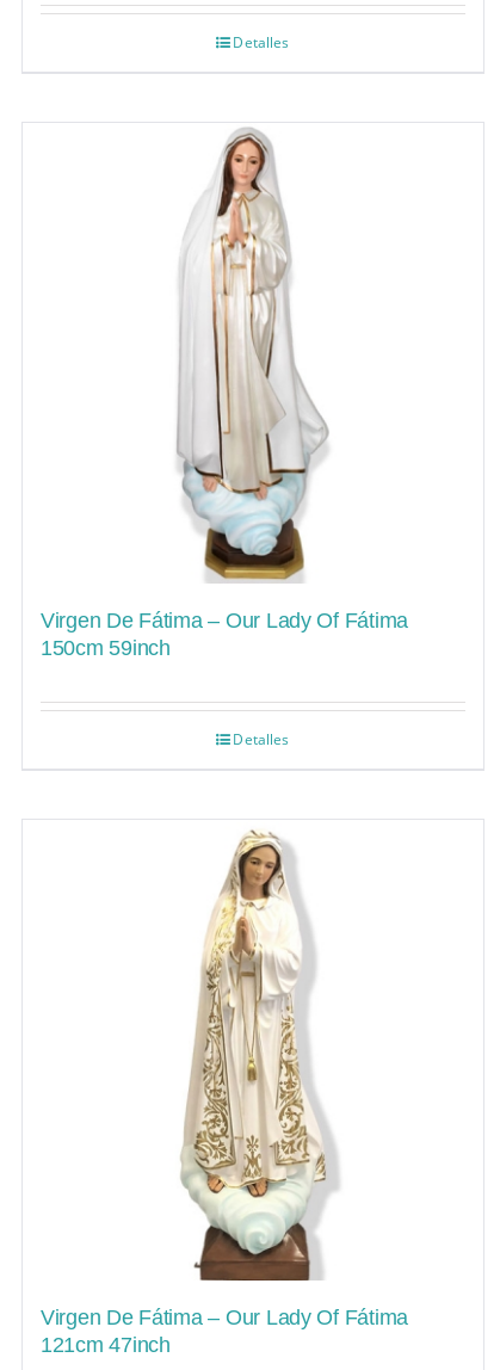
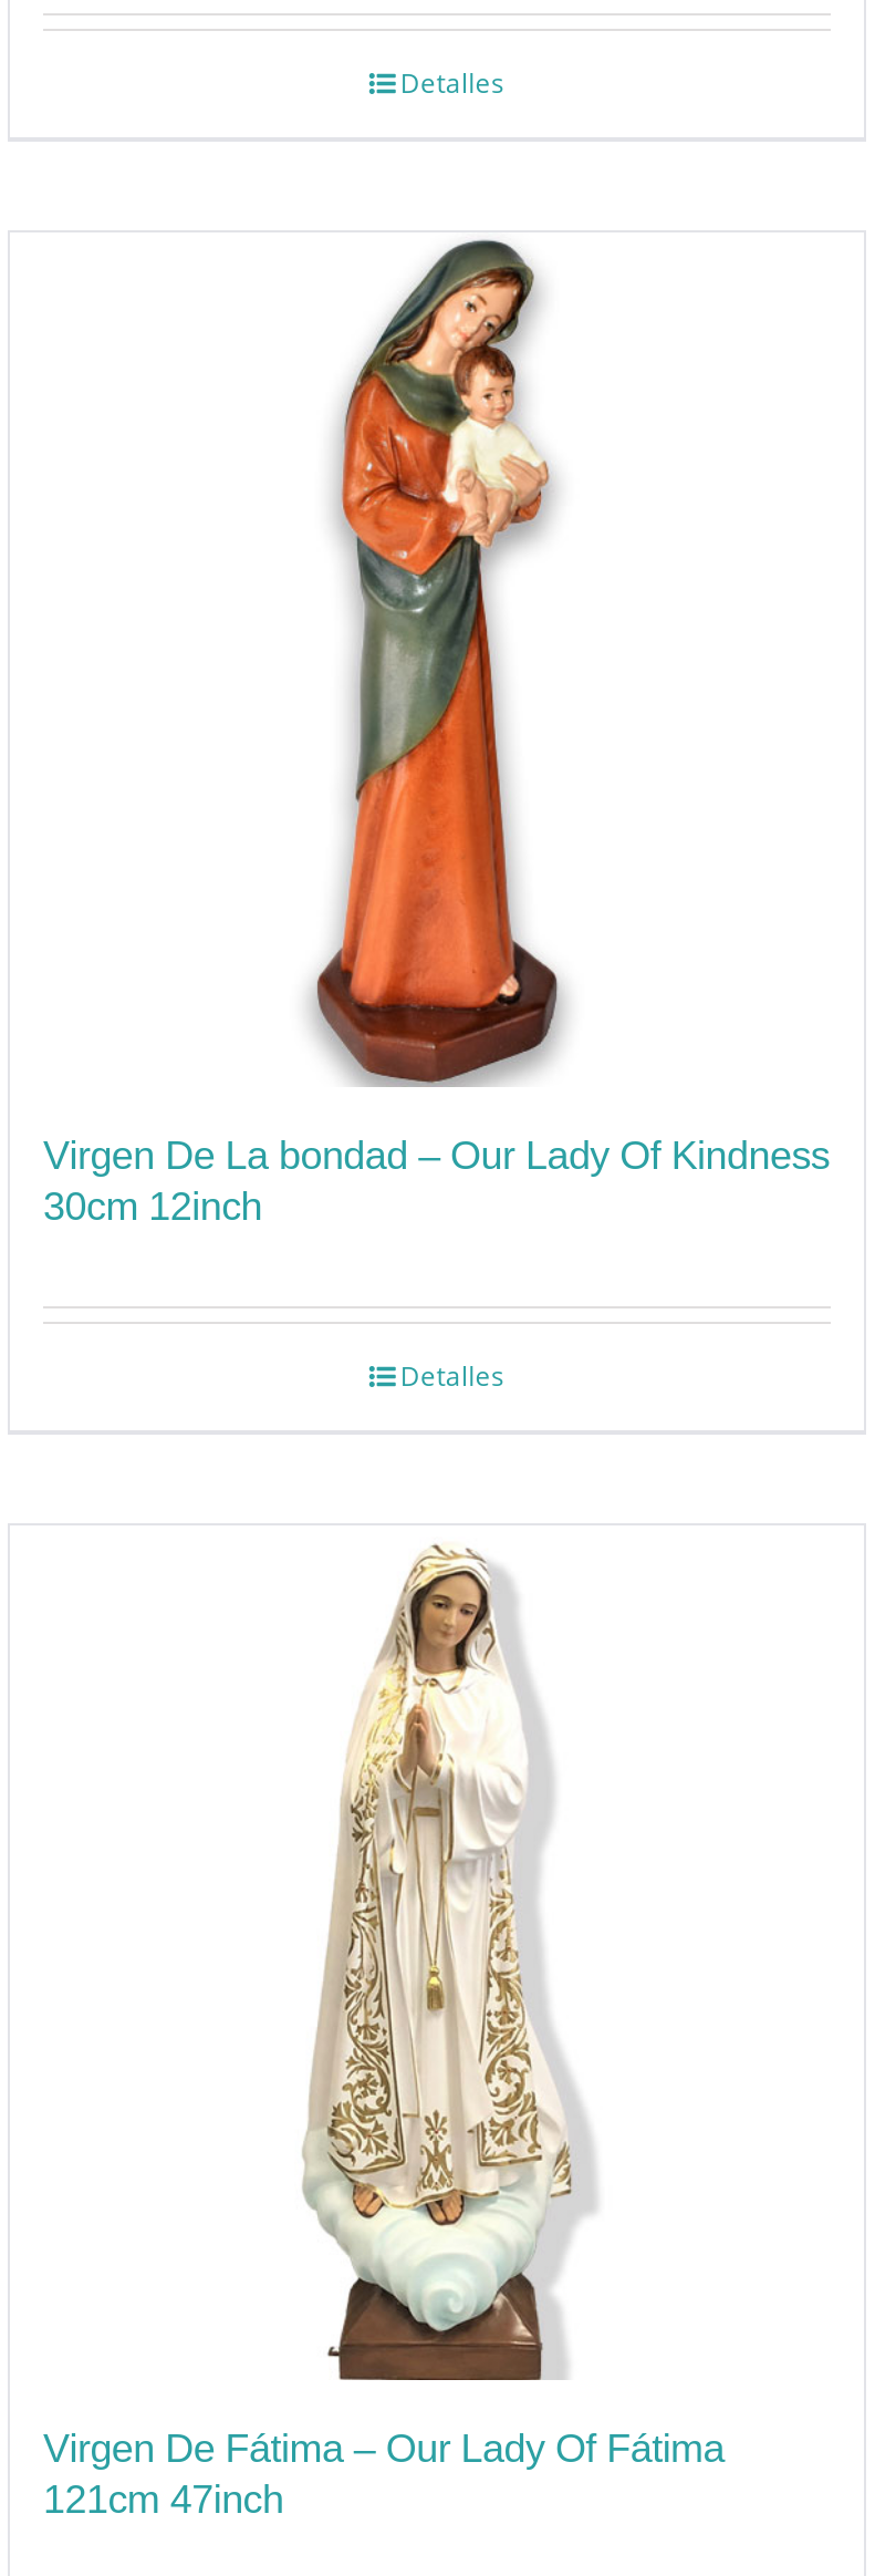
[41,126,408,660] [image] | Virgen De Fátima – Our Lady Of Fátima | 150cm 59inch -> [43,237,830,1228] [image] | Virgen De La bondad – Our Lady Of Kindness | 30cm 12inch

